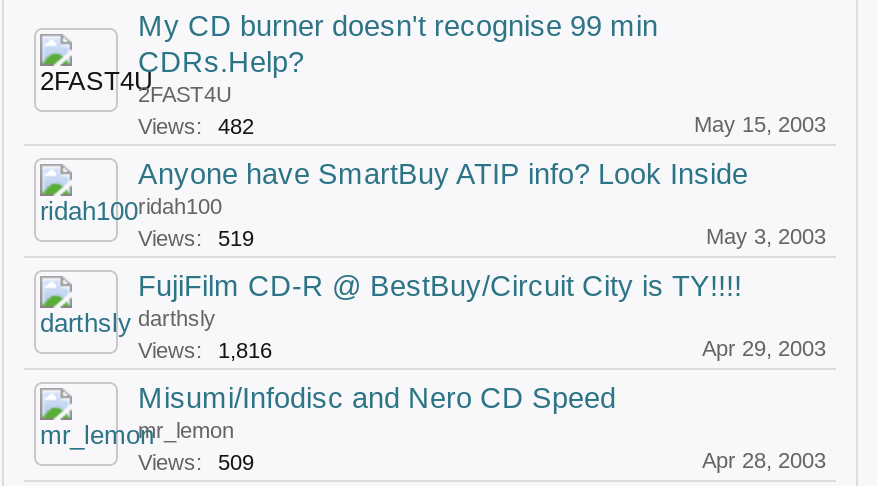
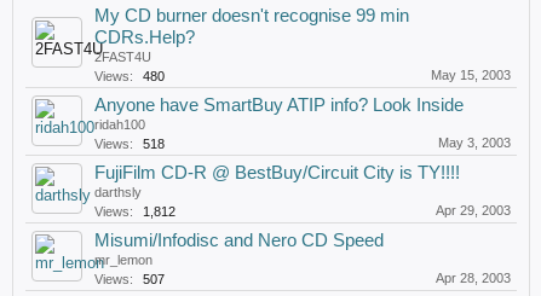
[138,114,254,138] Views: 482 -> [94,69,165,83] Views: 480
[138,226,254,250] Views: 519 -> [94,137,165,151] Views: 518
[138,338,272,362] Views: 1,816 -> [94,204,175,219] Views: 1,812
[138,450,254,474] Views: 509 -> [94,272,165,286] Views: 507

